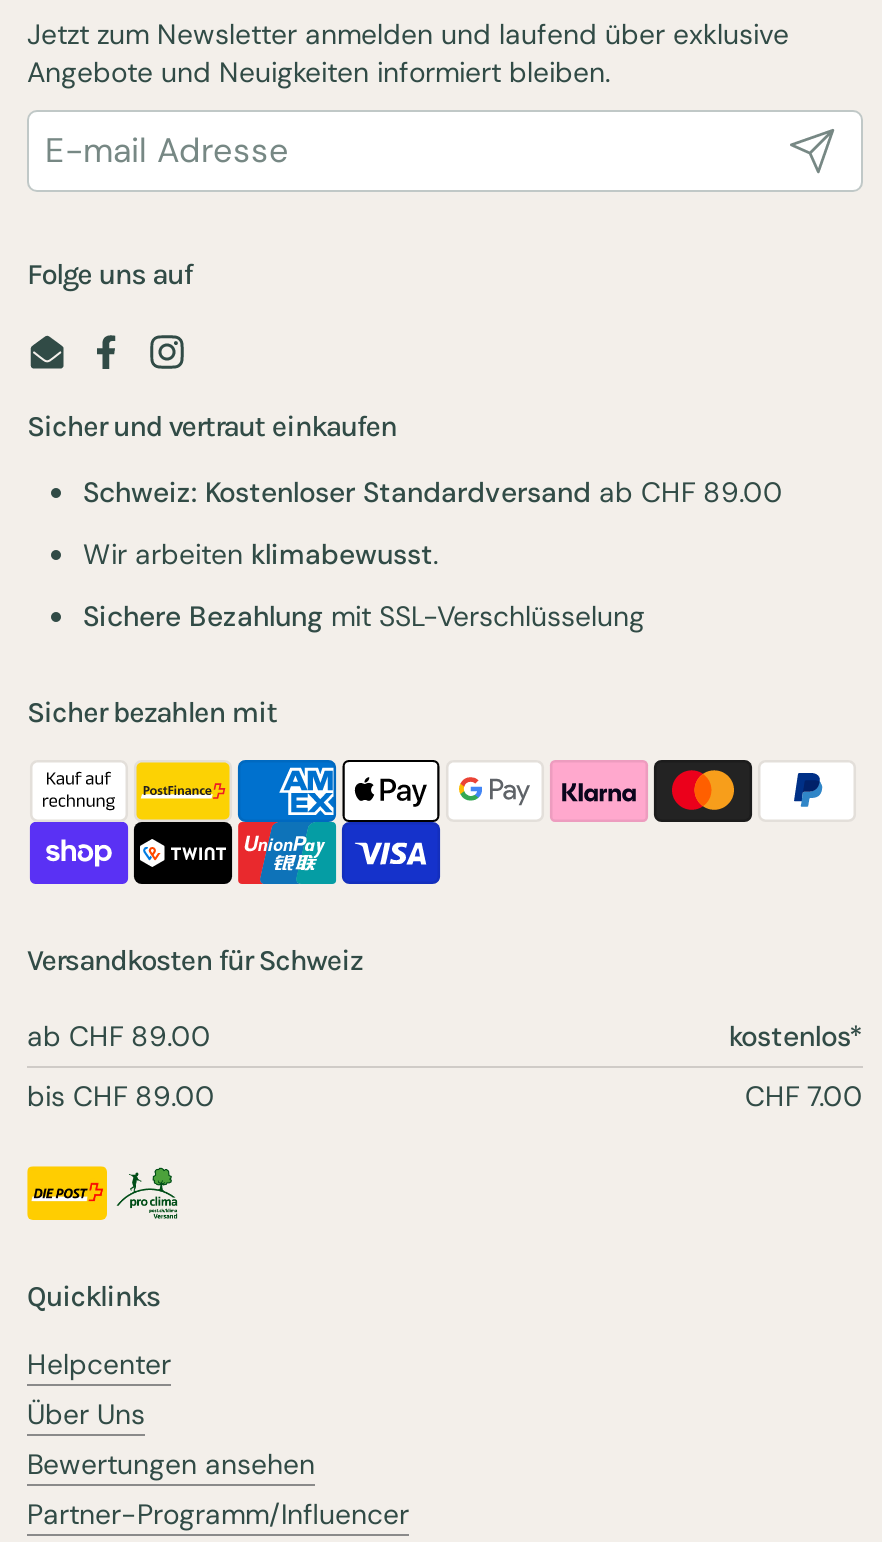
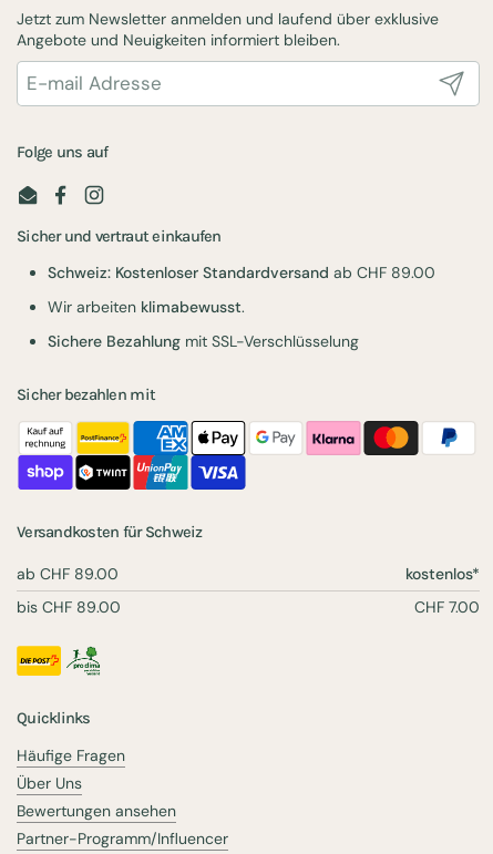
[27,1346,171,1382] Helpcenter -> [17,745,125,765] Häufige Fragen

